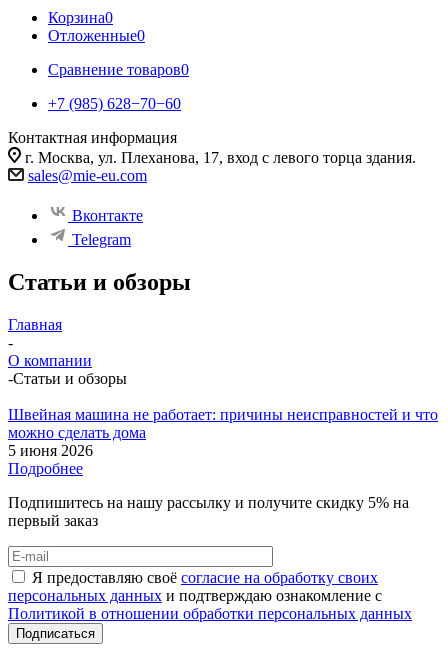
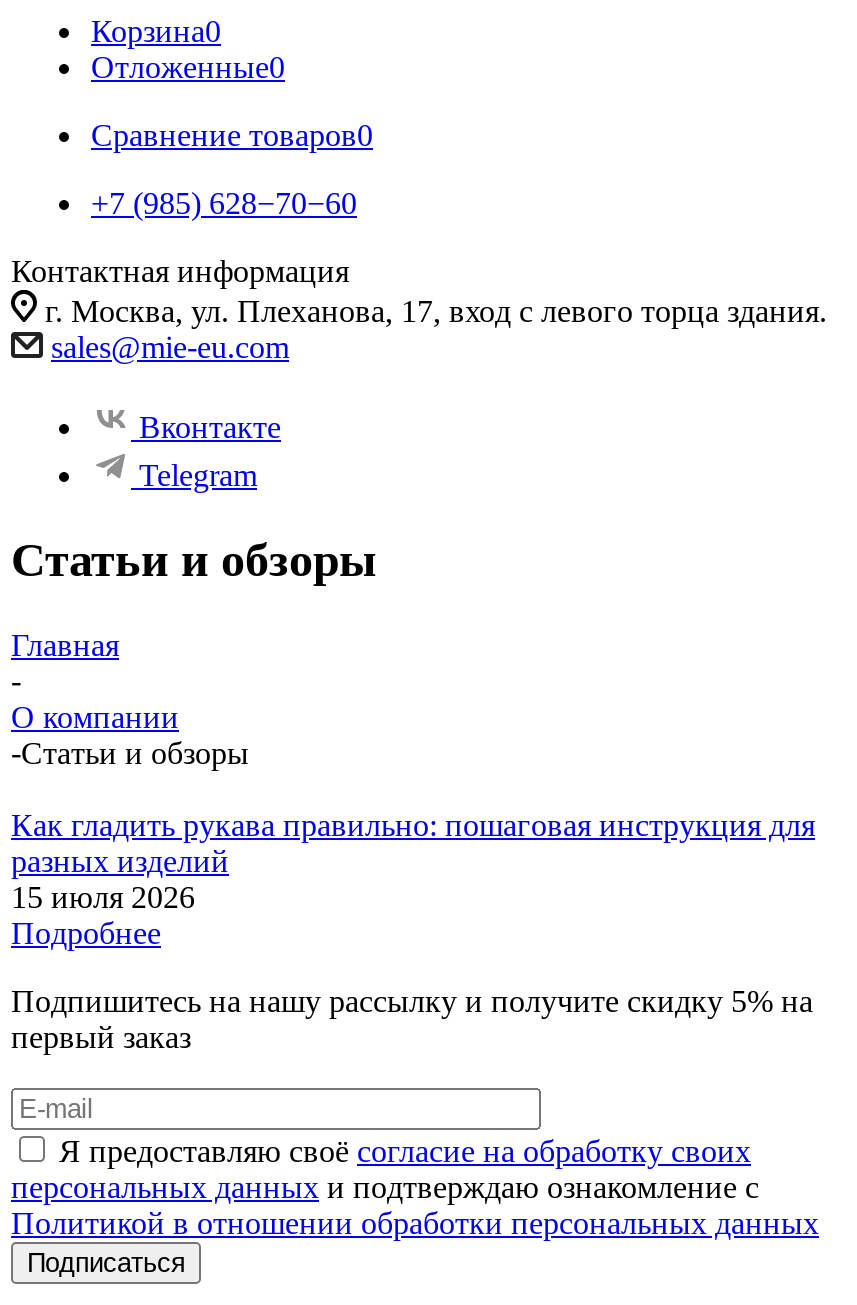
[8,406,438,459] Швейная машина не работает: причины неисправностей и что | можно сделать дома | 5 июня 2026 -> [11,808,815,914] Как гладить рукава правильно: пошаговая инструкция для | разных изделий | 15 июля 2026

